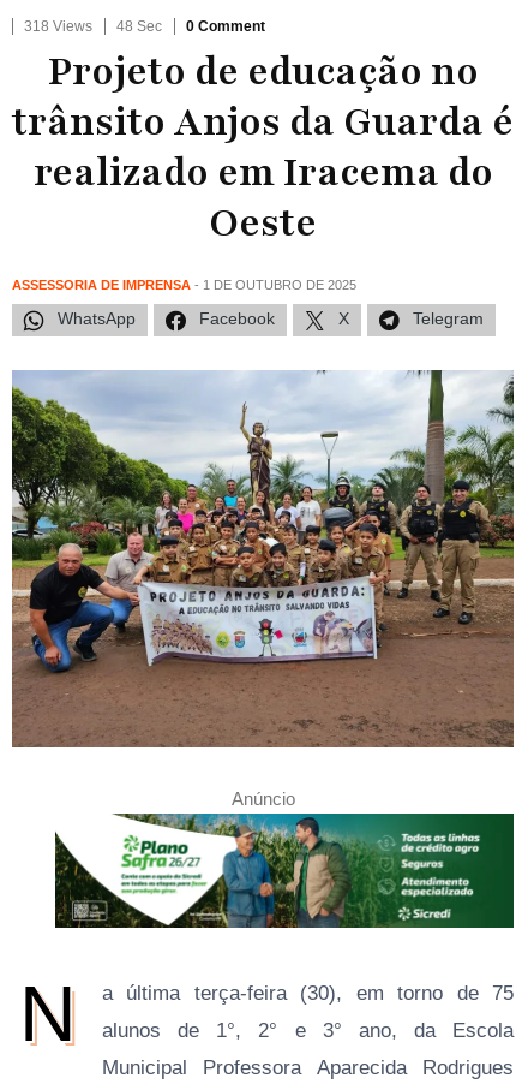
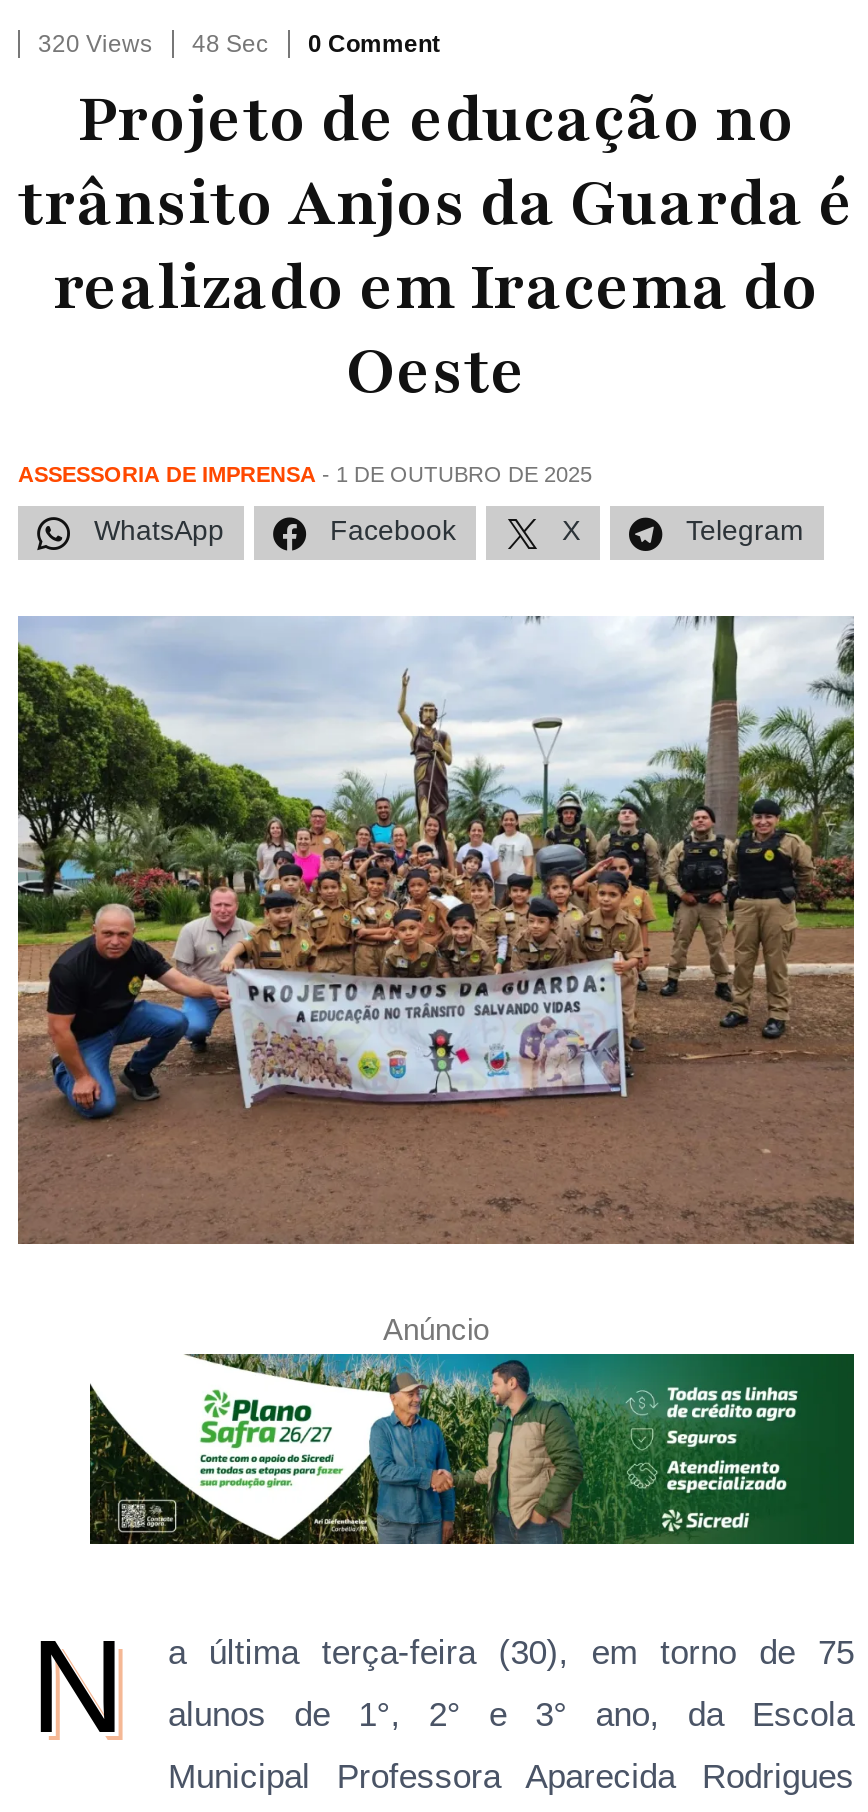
[24,19,265,35] 318 Views 48 Sec 0 Comment -> [38,31,440,59] 320 Views 48 Sec 0 Comment

